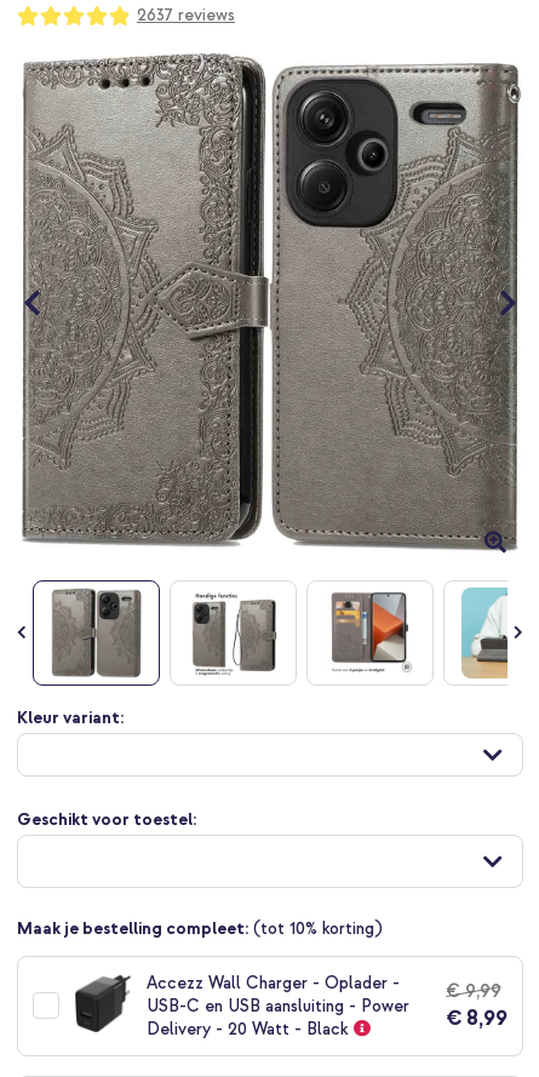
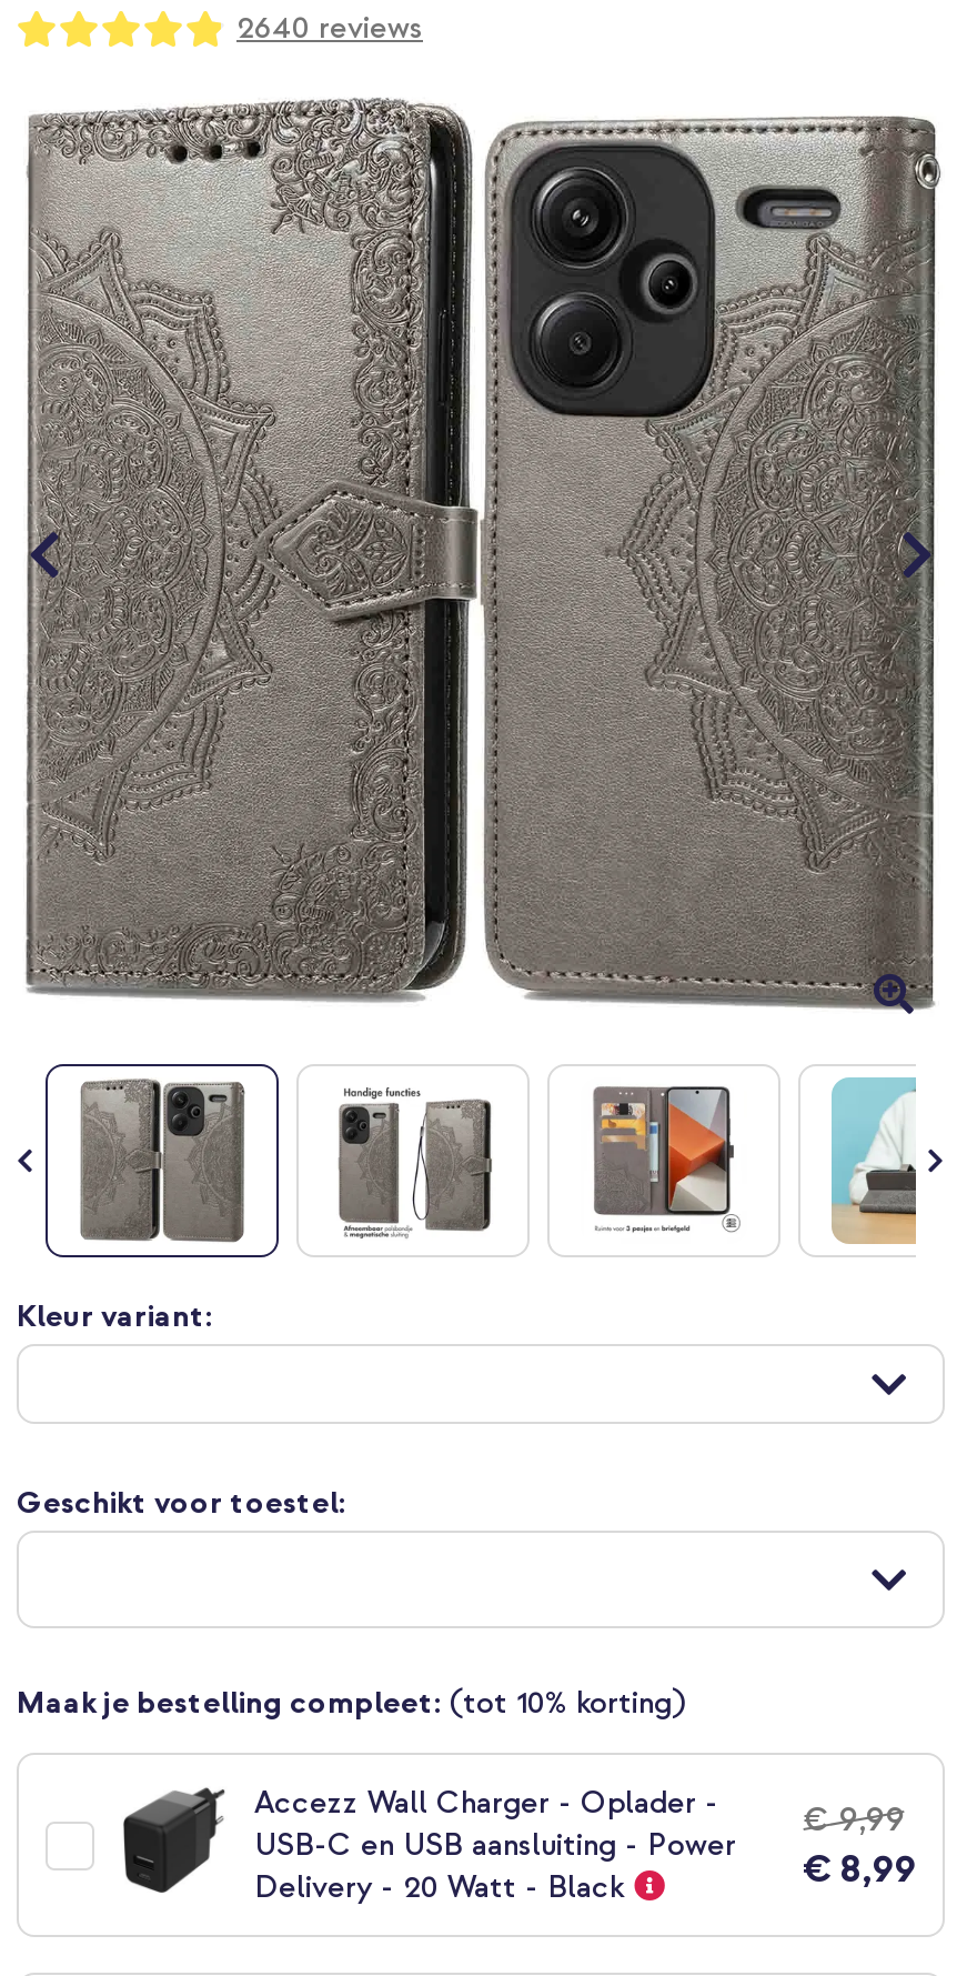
[137,5,235,25] 2637 reviews -> [236,8,423,46] 2640 reviews

